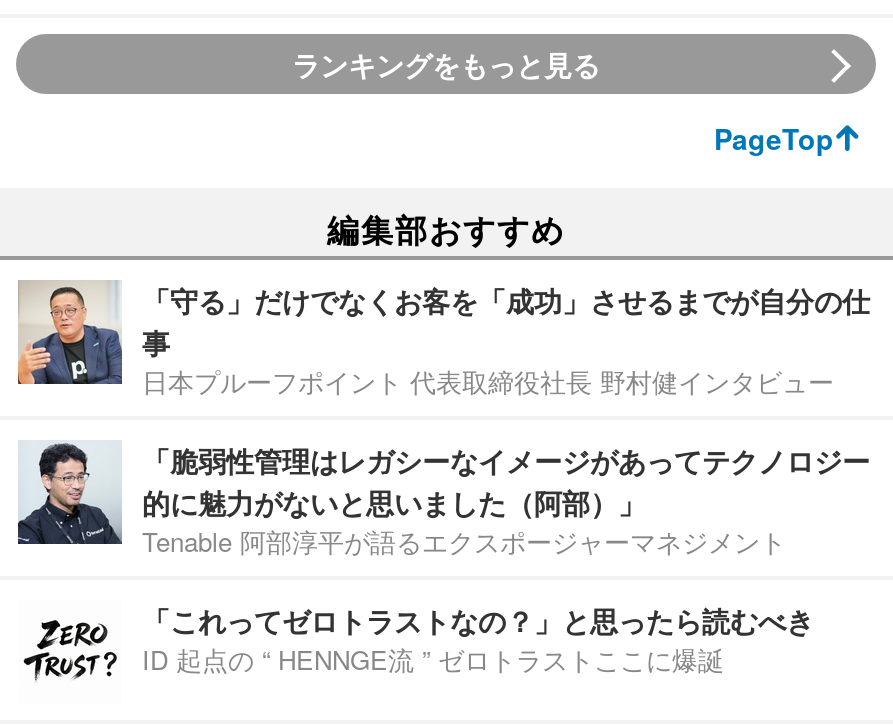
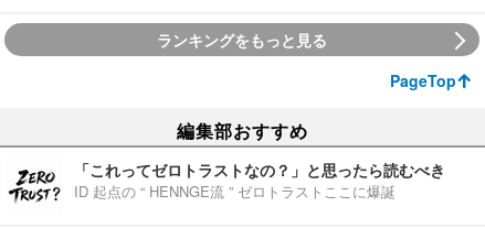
[16,280,870,560] [image] | 「守る」だけでなくお客を「成功」させるまでが自分の仕 | 事 | 日本プルーフポイント 代表取締役社長 野村健インタビュー | 「脆弱性管理はレガシーなイメージがあってテクノロジー | 的に魅力がないと思いました（阿部）」 | Tenable 阿部淳平が語るエクスポージャーマネジメント -> none
[16,440,114,546] [image] -> none

